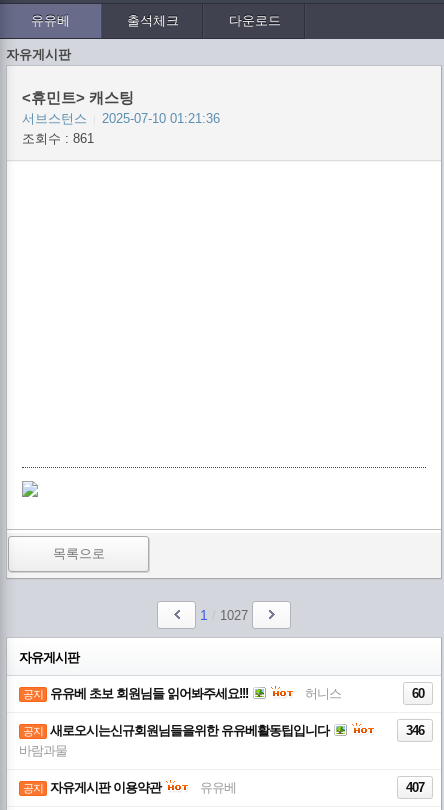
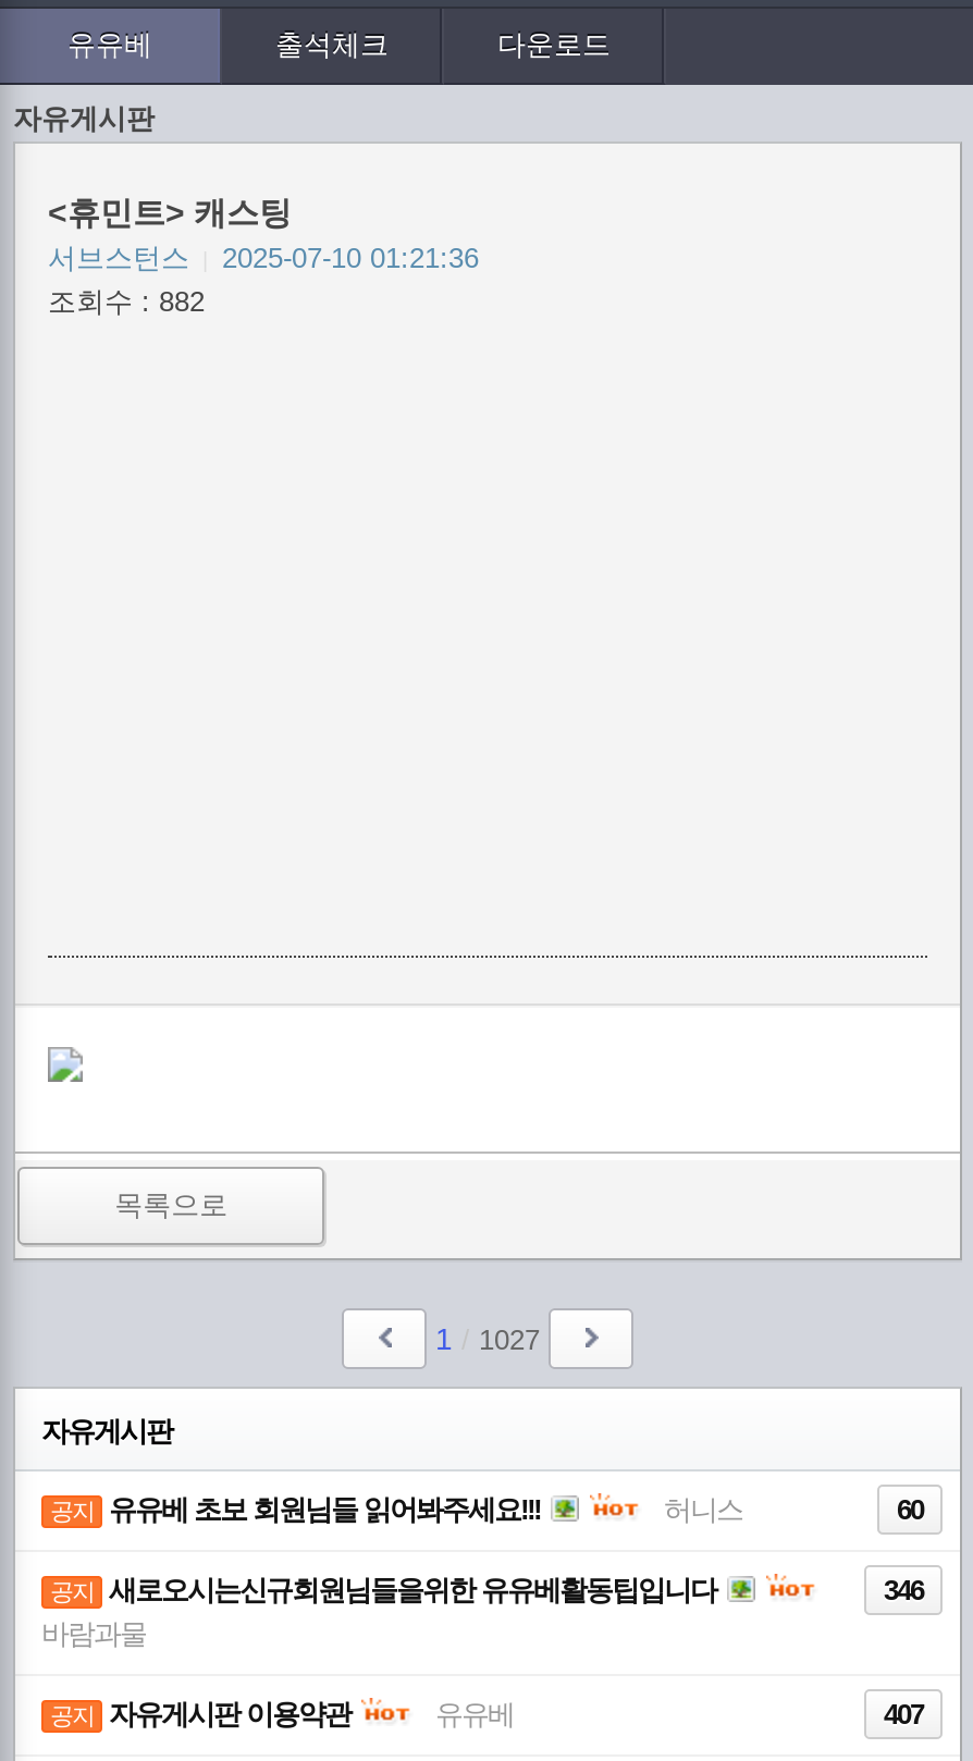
[22,131,94,146] 조회수 : 861 -> [48,285,205,318] 조회수 : 882

